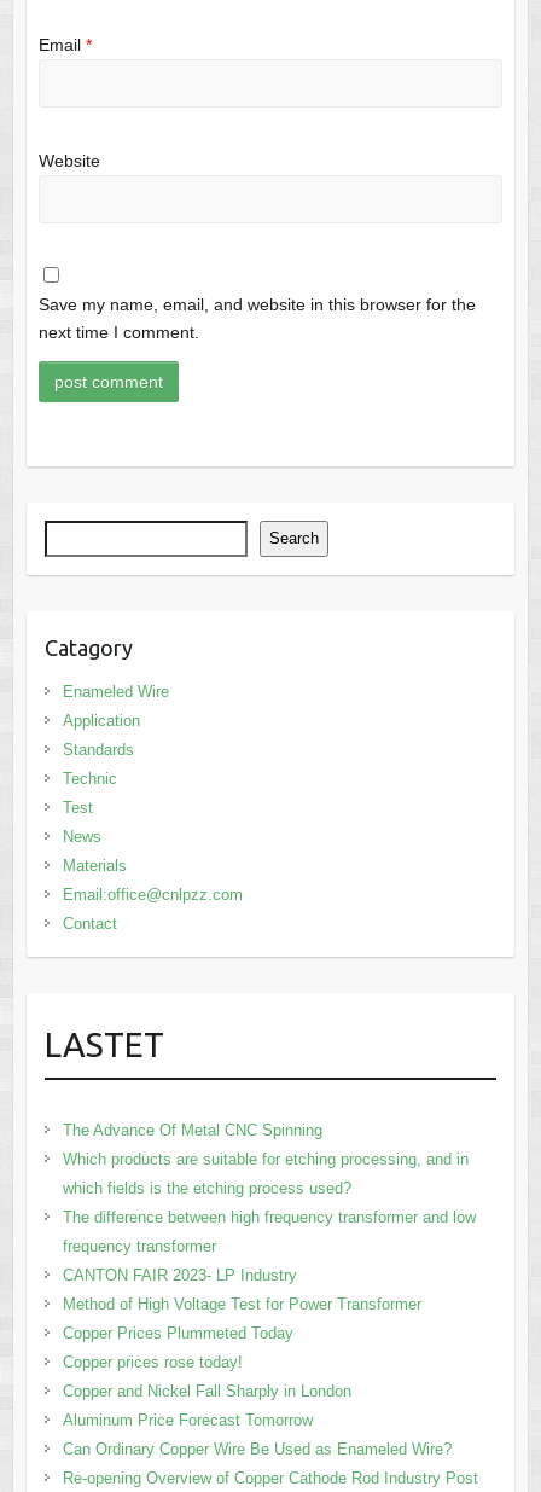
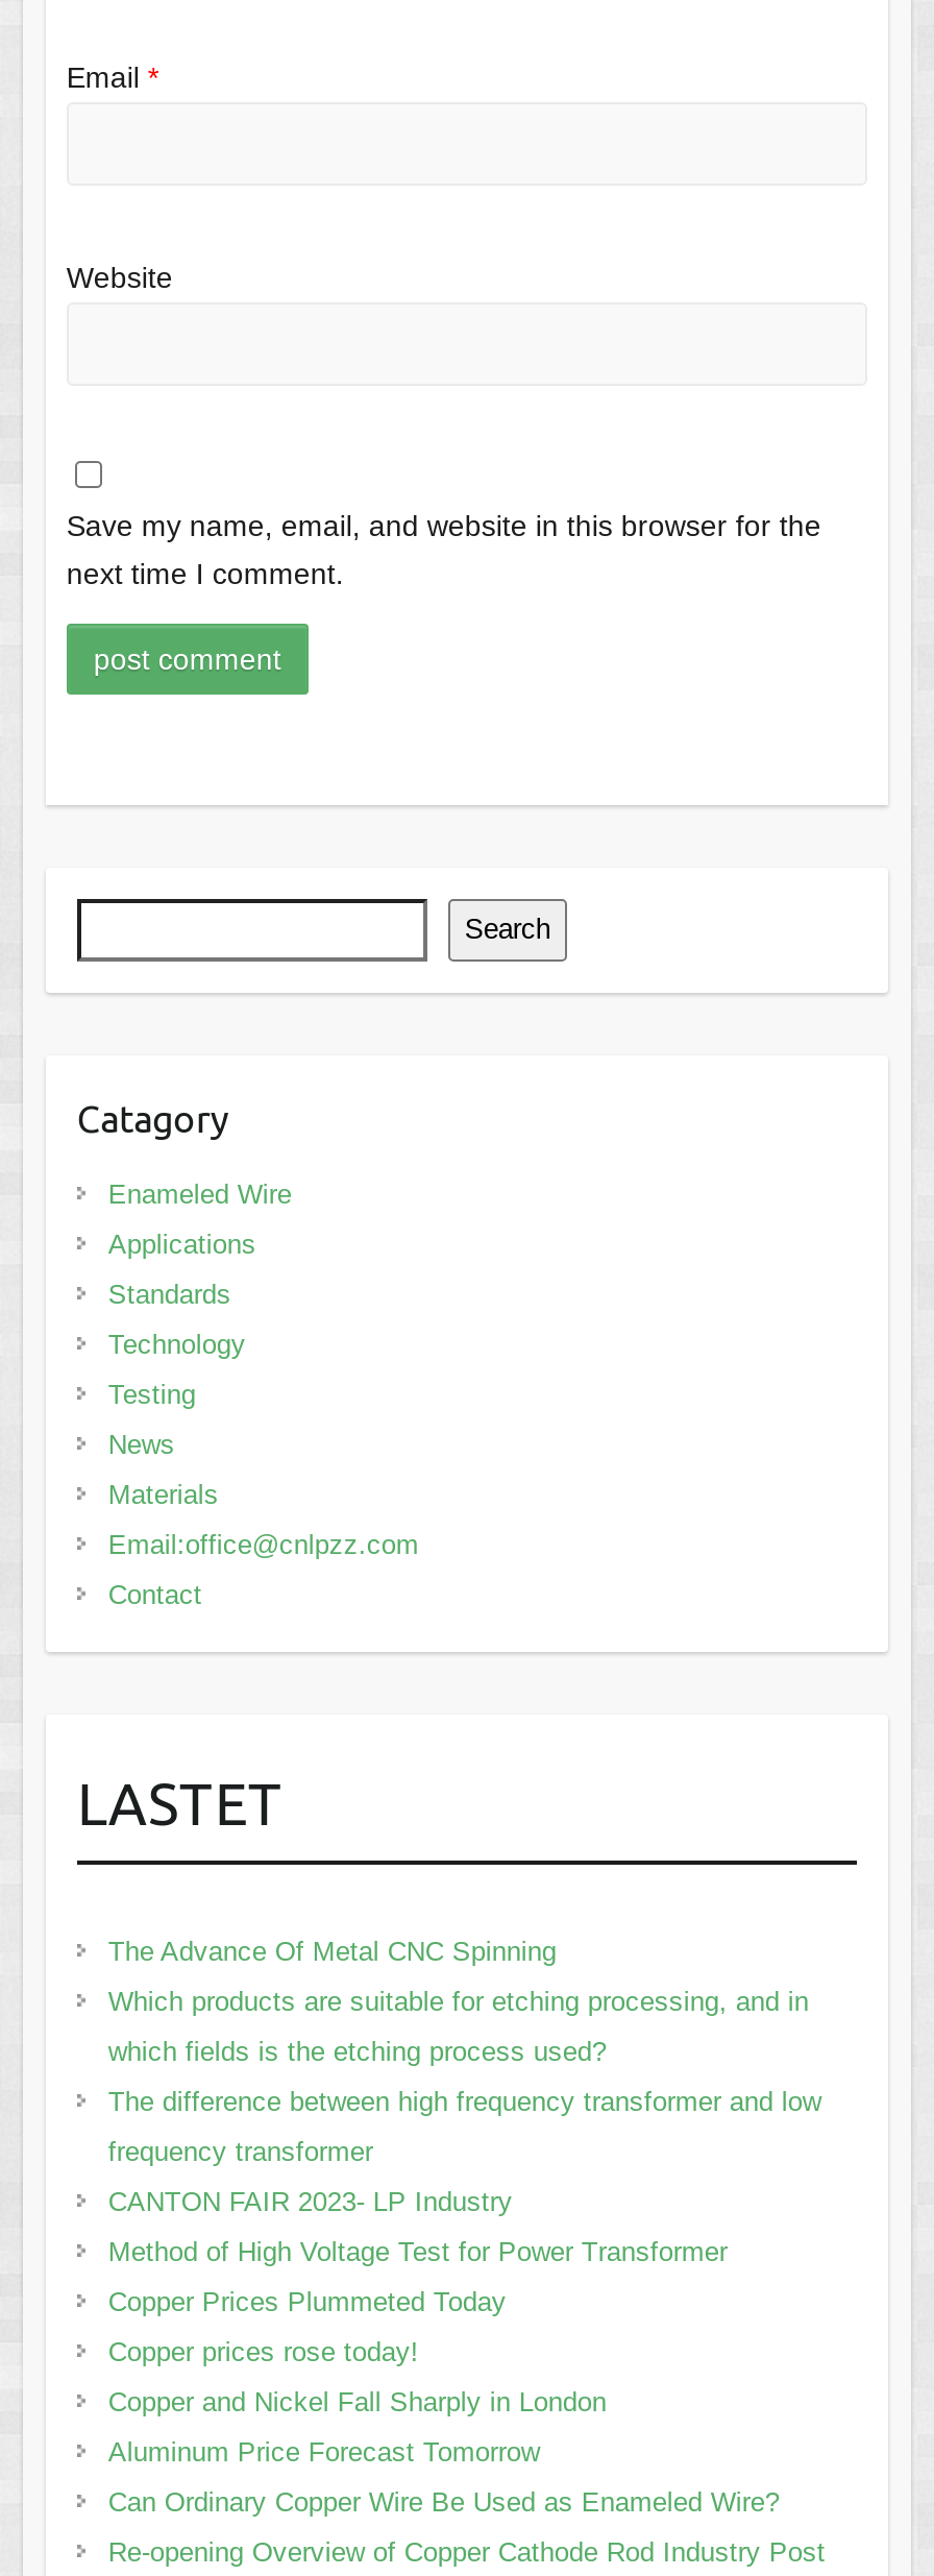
[63,711,140,729] Application -> [108,1228,256,1259] Applications
[63,769,117,787] Technic -> [108,1328,246,1359] Technology
[63,798,93,816] Test -> [108,1378,196,1409] Testing

